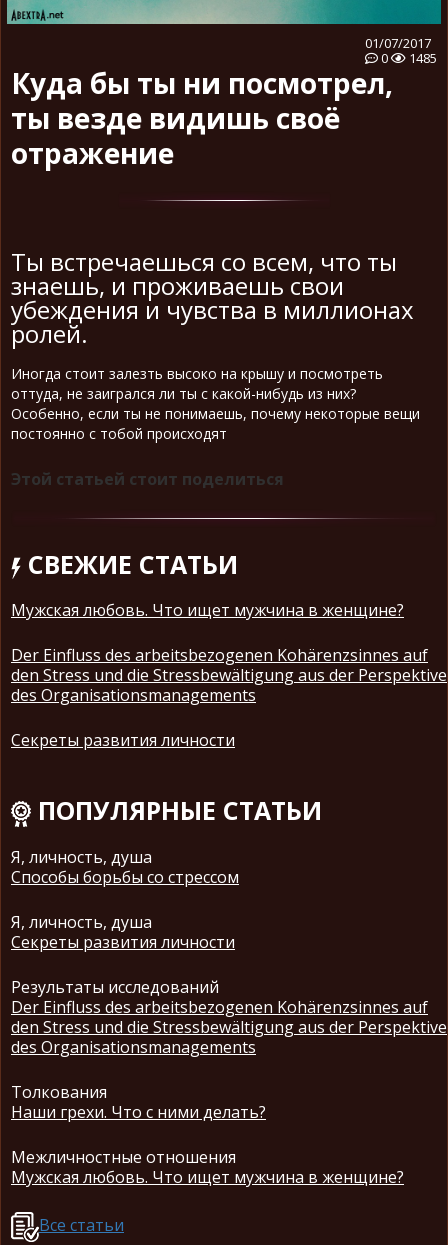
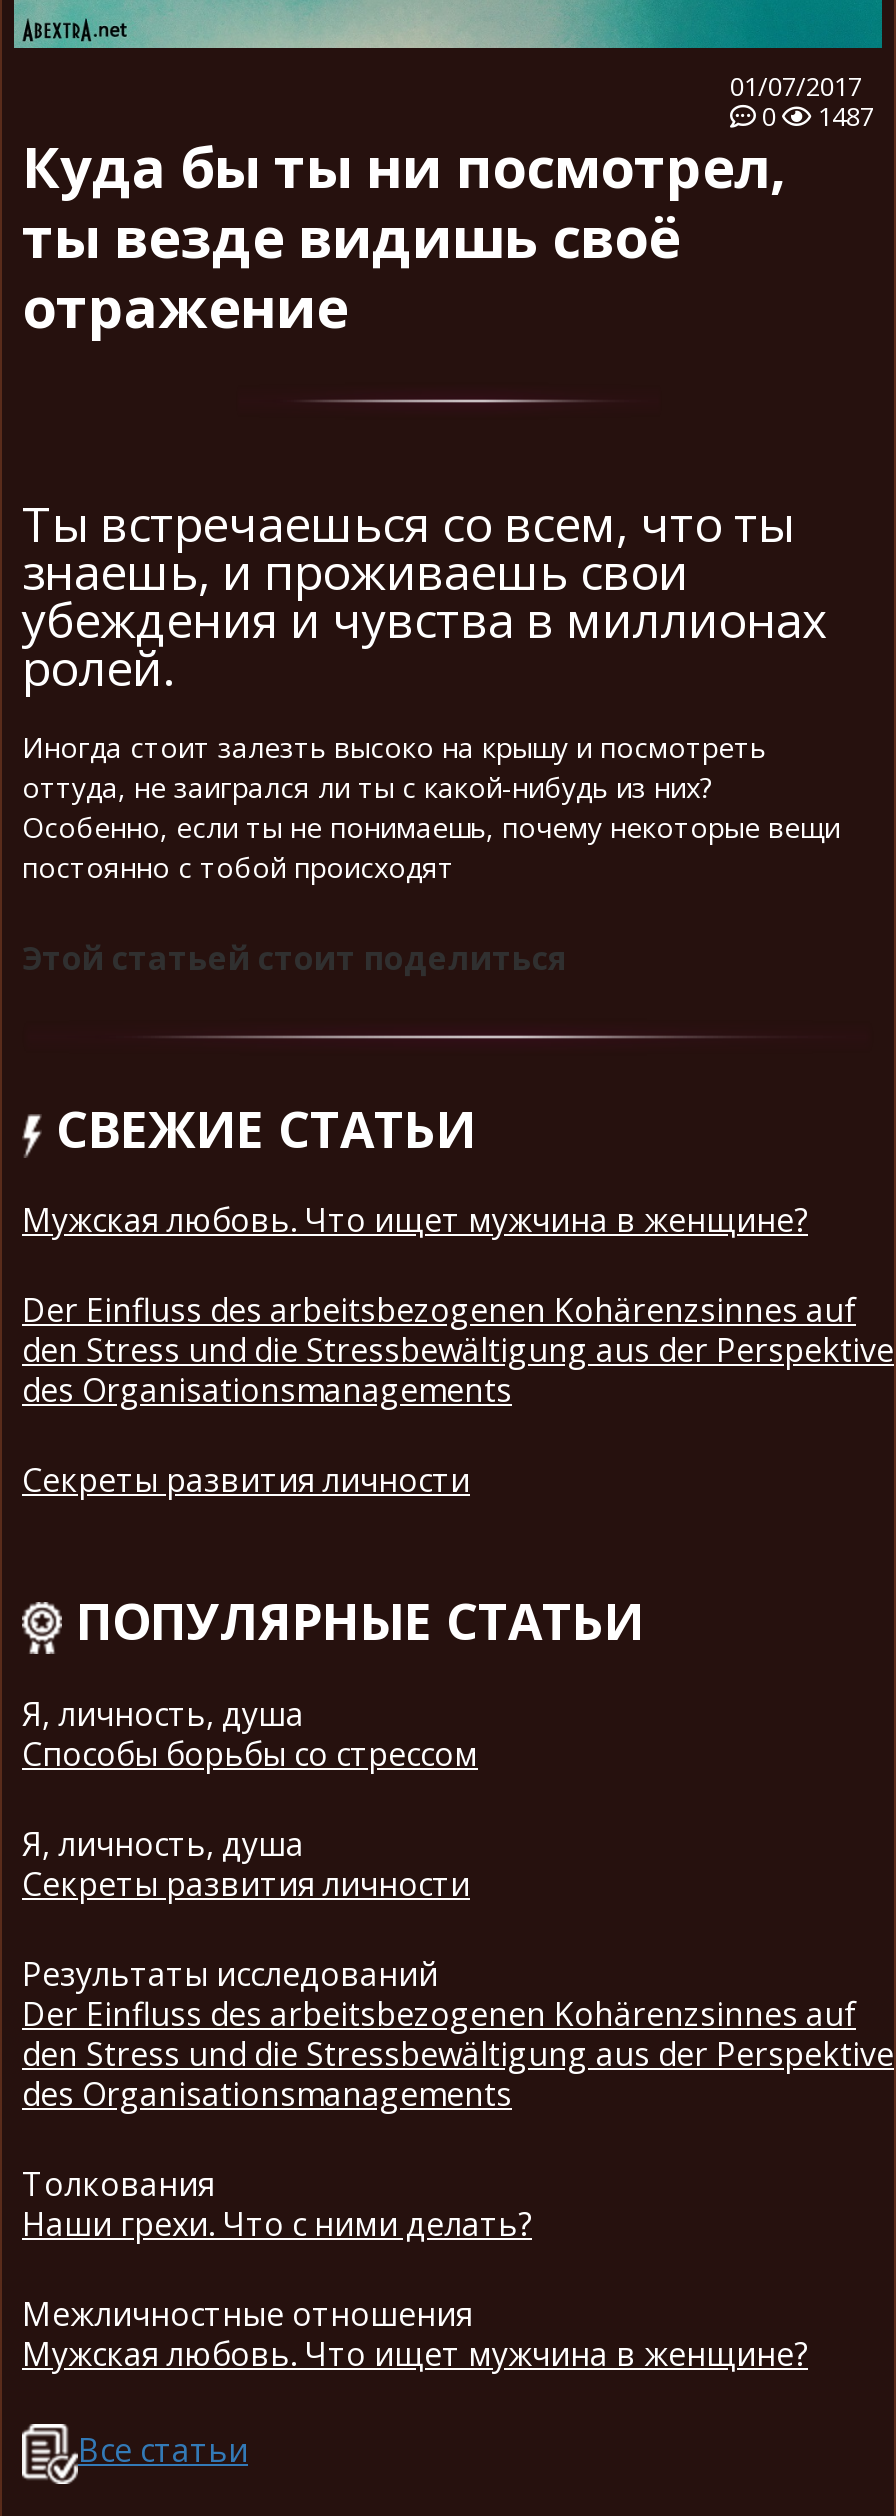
[378,49,437,67] 0 1485 -> [756,98,874,134] 0 1487

